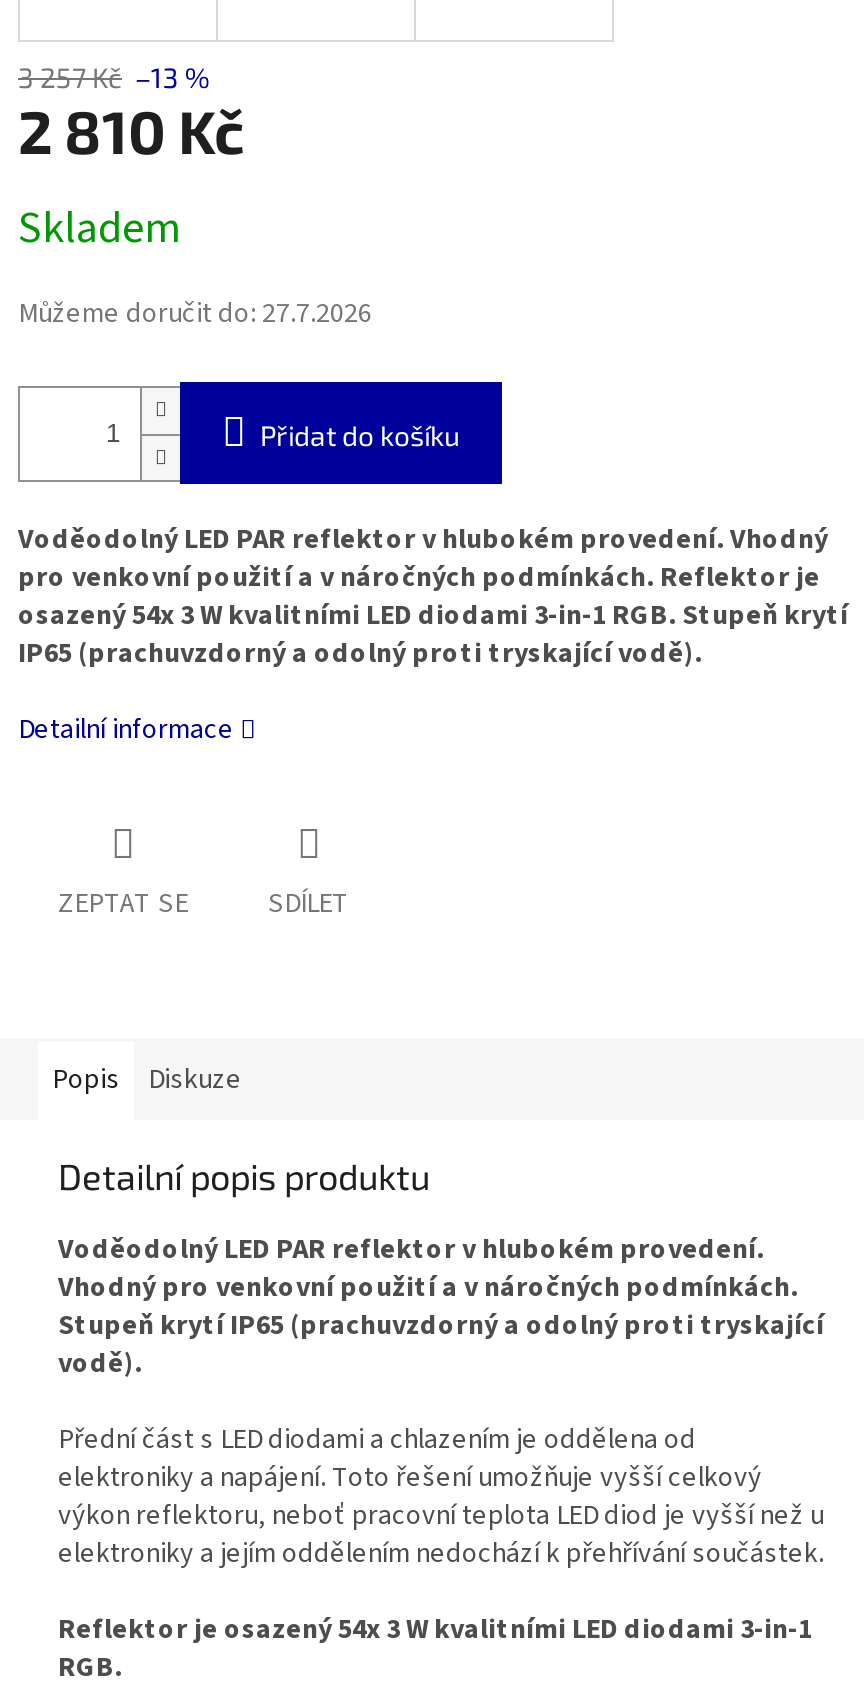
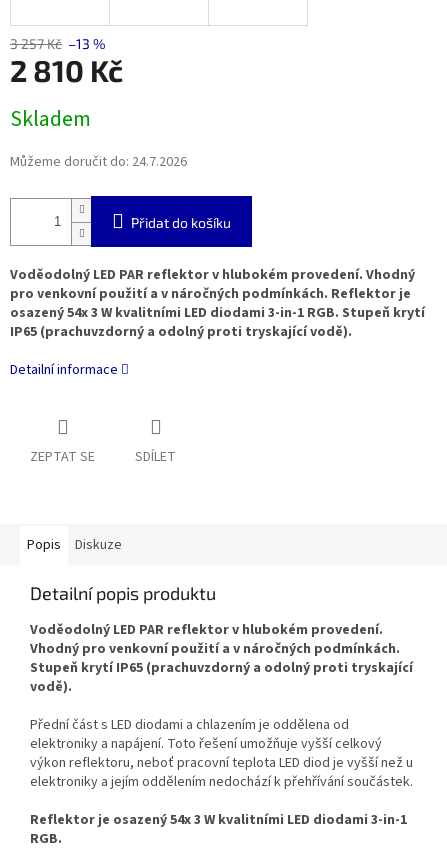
[18,295,372,335] Můžeme doručit do: 27.7.2026 -> [10,152,187,172] Můžeme doručit do: 24.7.2026

